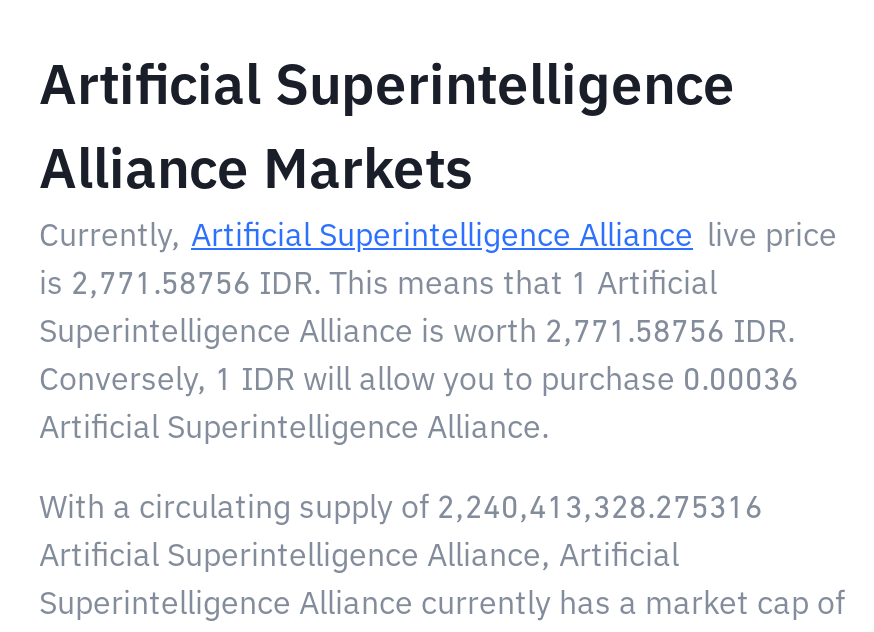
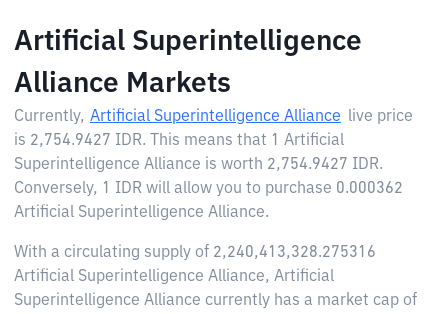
[39,270,717,302] is 2,771.58756 IDR. This means that 1 Artificial -> [14,133,344,149] is 2,754.9427 IDR. This means that 1 Artificial
[39,318,795,350] Superintelligence Alliance is worth 2,771.58756 IDR. -> [14,157,383,173] Superintelligence Alliance is worth 2,754.9427 IDR.
[39,366,799,398] Conversely, 1 IDR will allow you to purchase 0.00036 -> [14,181,403,197] Conversely, 1 IDR will allow you to purchase 0.000362

